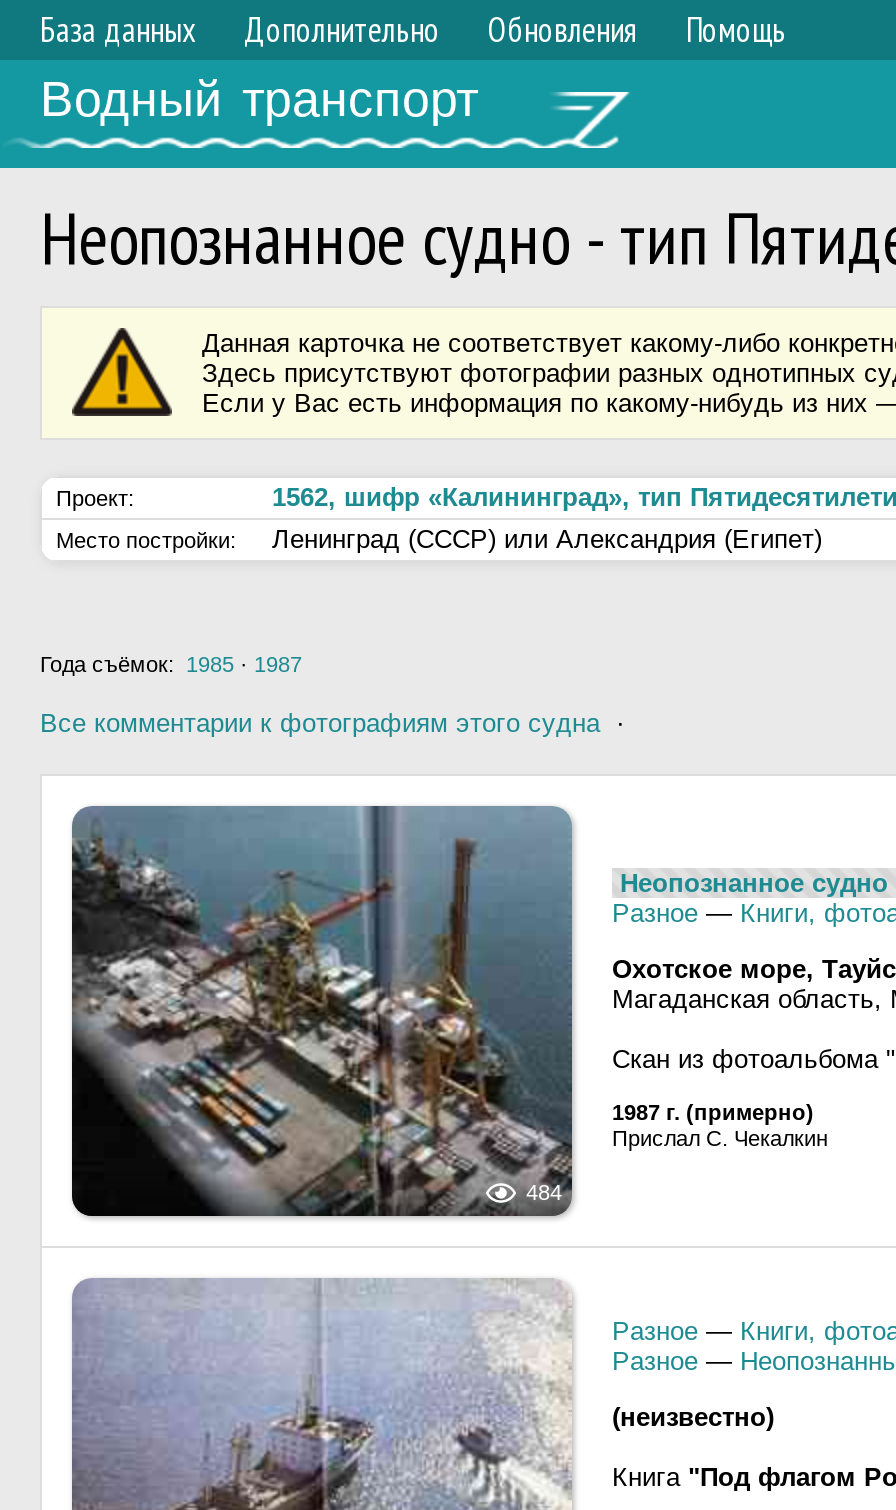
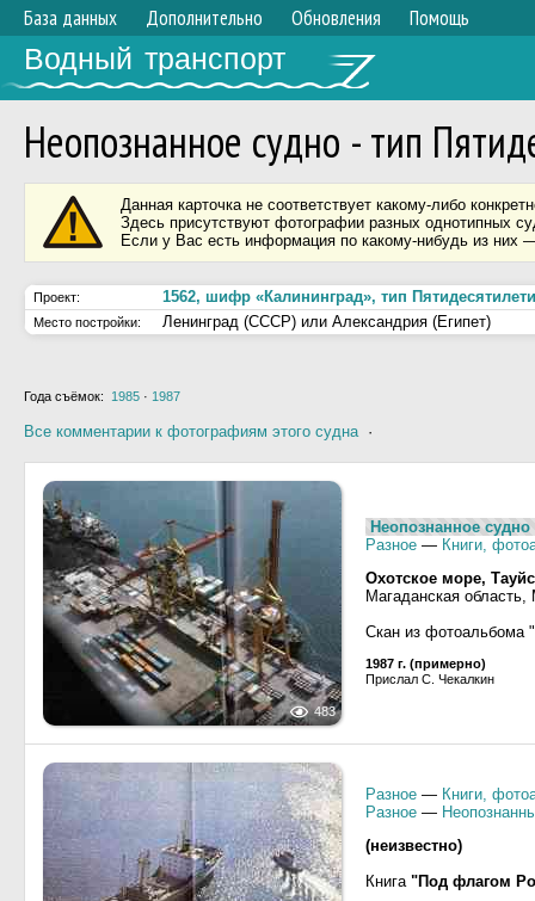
[526,1180,562,1204] 484 -> [314,704,336,718] 483

